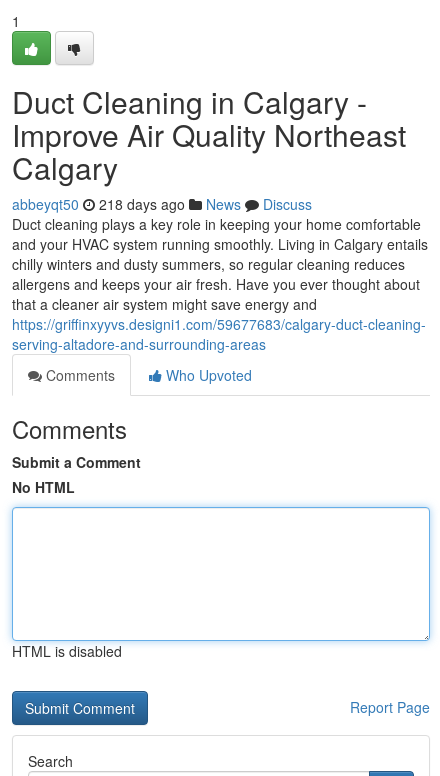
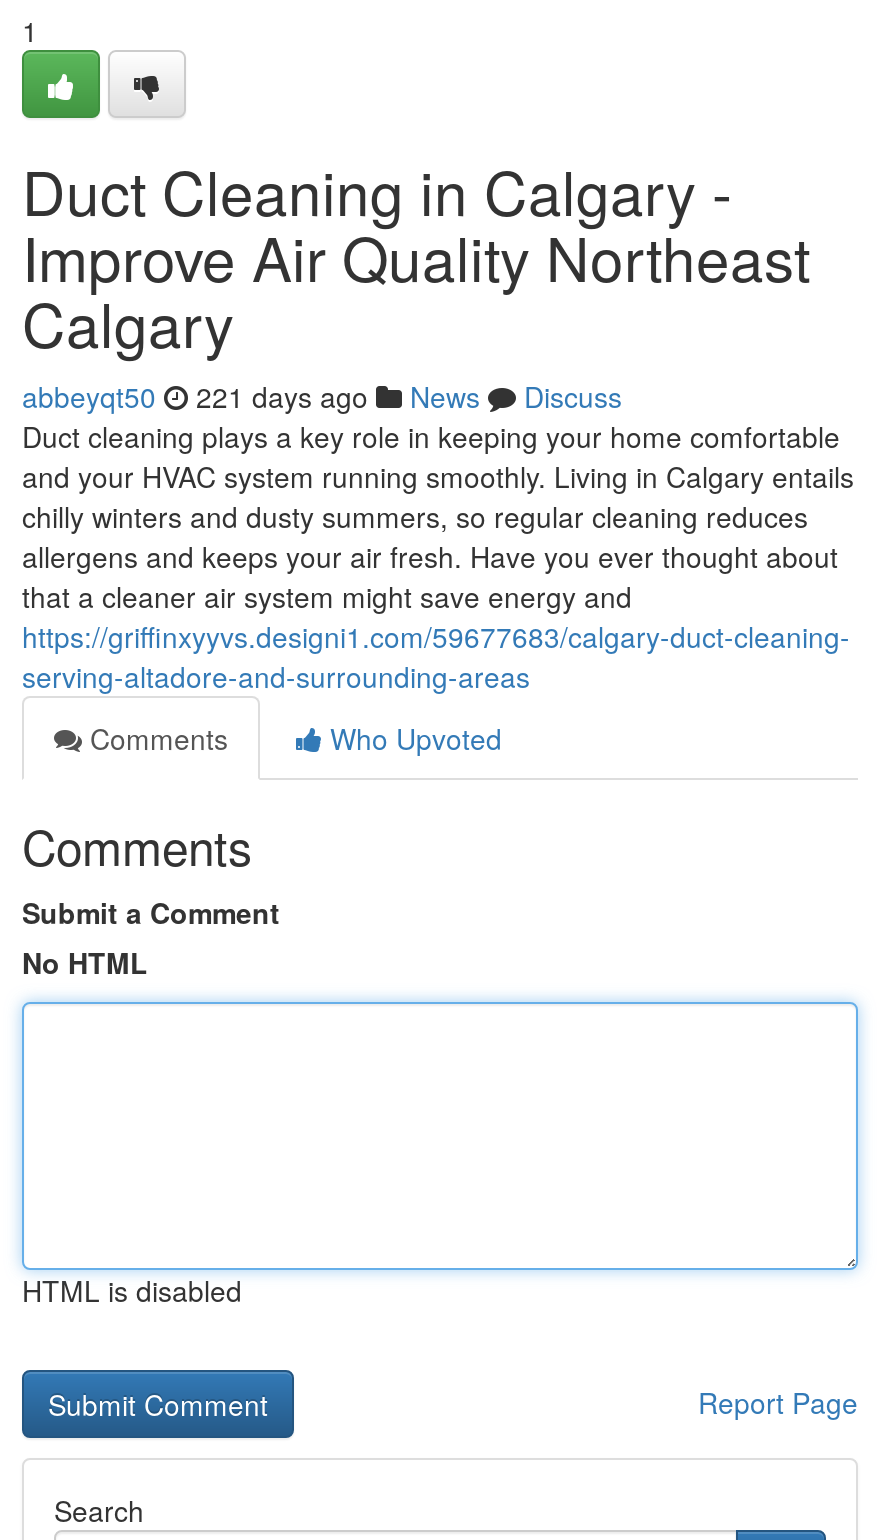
[12,194,312,214] abbeyqt50 218 days ago News Discuss -> [22,376,622,416] abbeyqt50 221 days ago News Discuss

